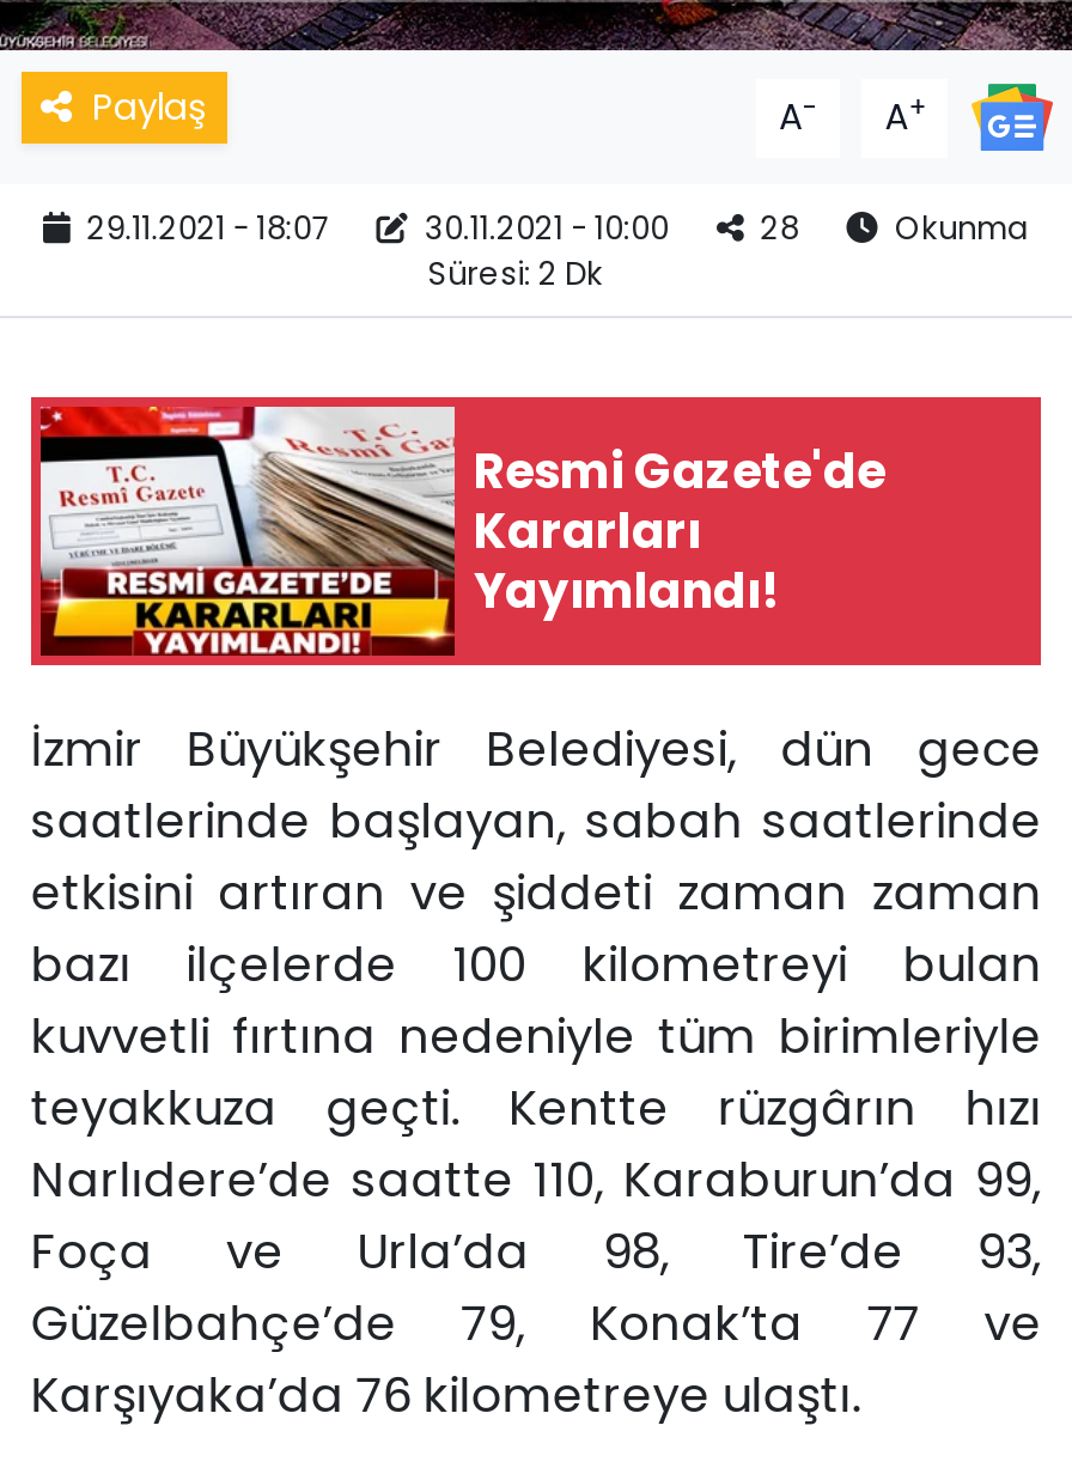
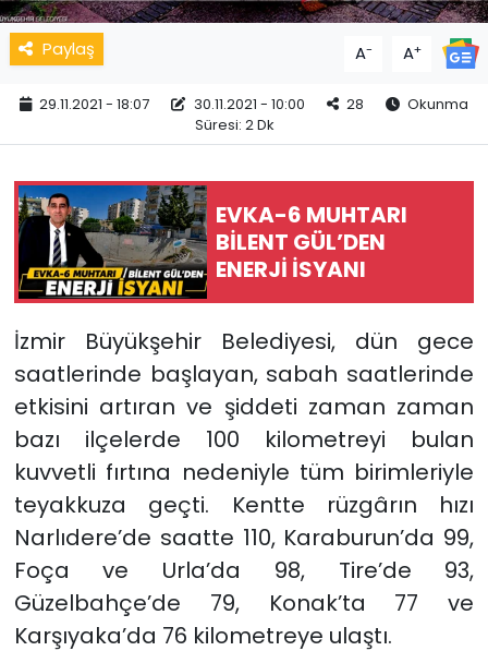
[38,404,885,656] [image] | Resmi Gazete'de | Kararları | Yayımlandı! -> [17,184,407,299] [image] | EVKA-6 MUHTARI | BİLENT GÜL’DEN | ENERJİ İSYANI

